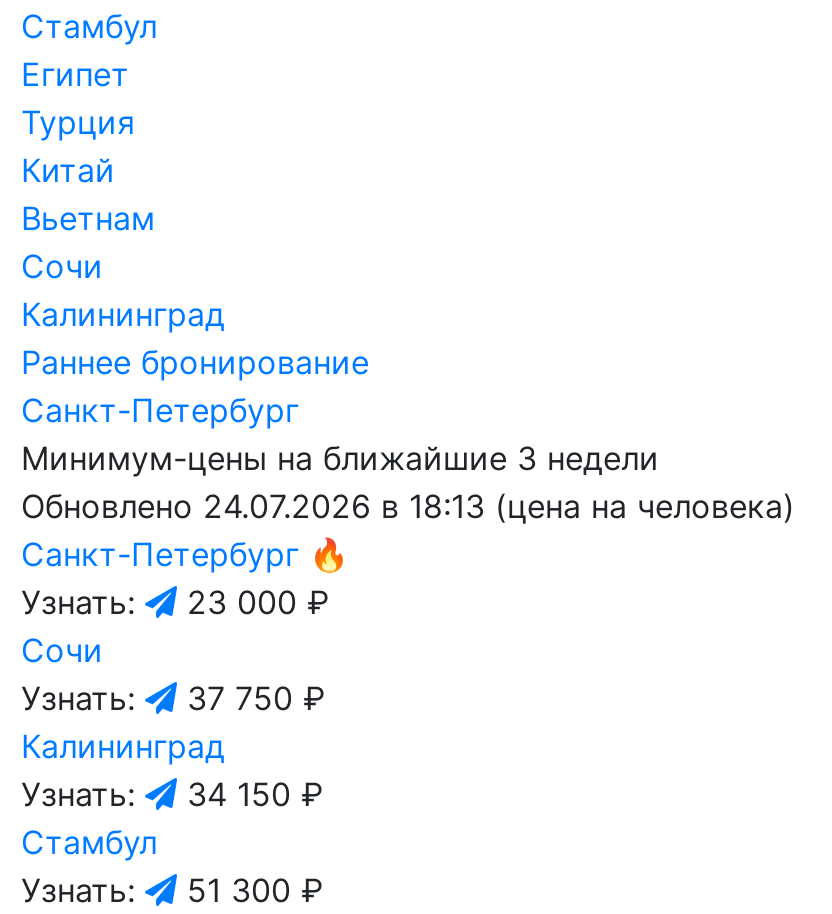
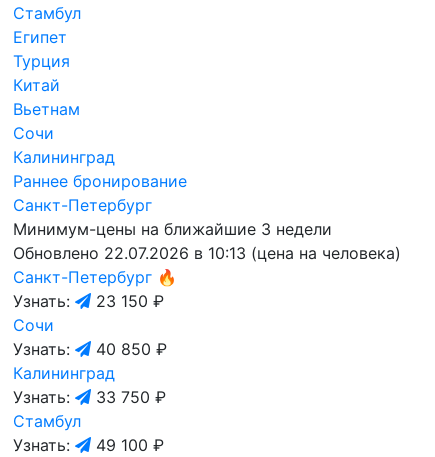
[21,486,795,526] Обновлено 24.07.2026 в 18:13 (цена на человека) -> [13,243,401,263] Обновлено 22.07.2026 в 10:13 (цена на человека)
[21,582,329,622] Узнать: 23 000 ₽ -> [13,291,164,311] Узнать: 23 150 ₽
[21,678,325,718] Узнать: 37 750 ₽ -> [13,339,167,359] Узнать: 40 850 ₽
[21,774,323,814] Узнать: 34 150 ₽ -> [13,387,166,407] Узнать: 33 750 ₽
[21,870,323,910] Узнать: 51 300 ₽ -> [13,435,164,455] Узнать: 49 100 ₽

